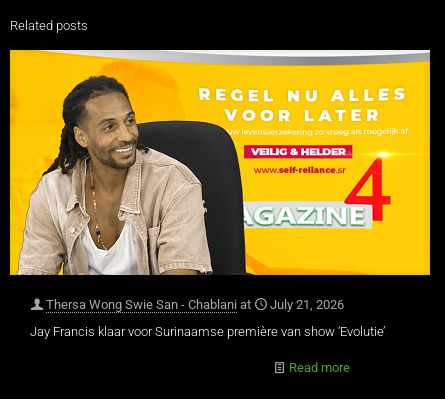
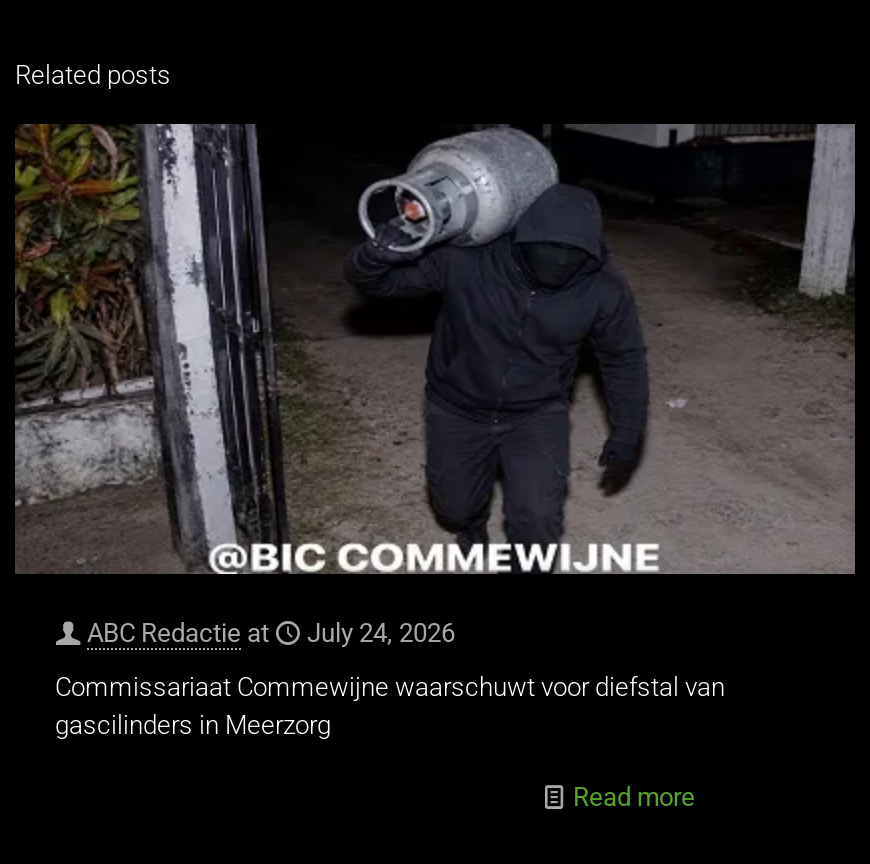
[9,49,431,312] [image] | Thersa Wong Swie San - Chablani at | July 21, 2026 -> [13,122,857,647] [image] | ABC Redactie at | July 24, 2026
[30,324,385,339] Jay Francis klaar voor Surinaamse première van show ‘Evolutie’ -> [55,671,725,739] Commissariaat Commewijne waarschuwt voor diefstal van | gascilinders in Meerzorg

